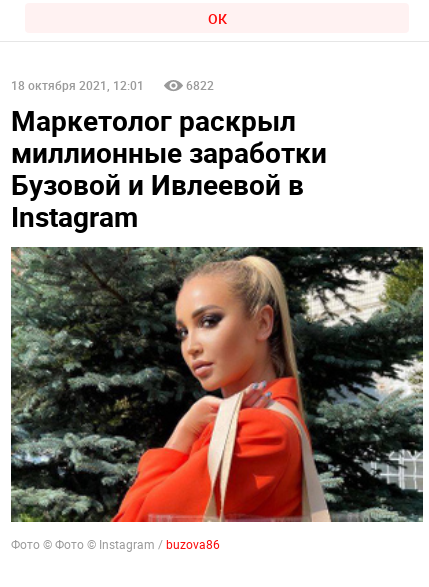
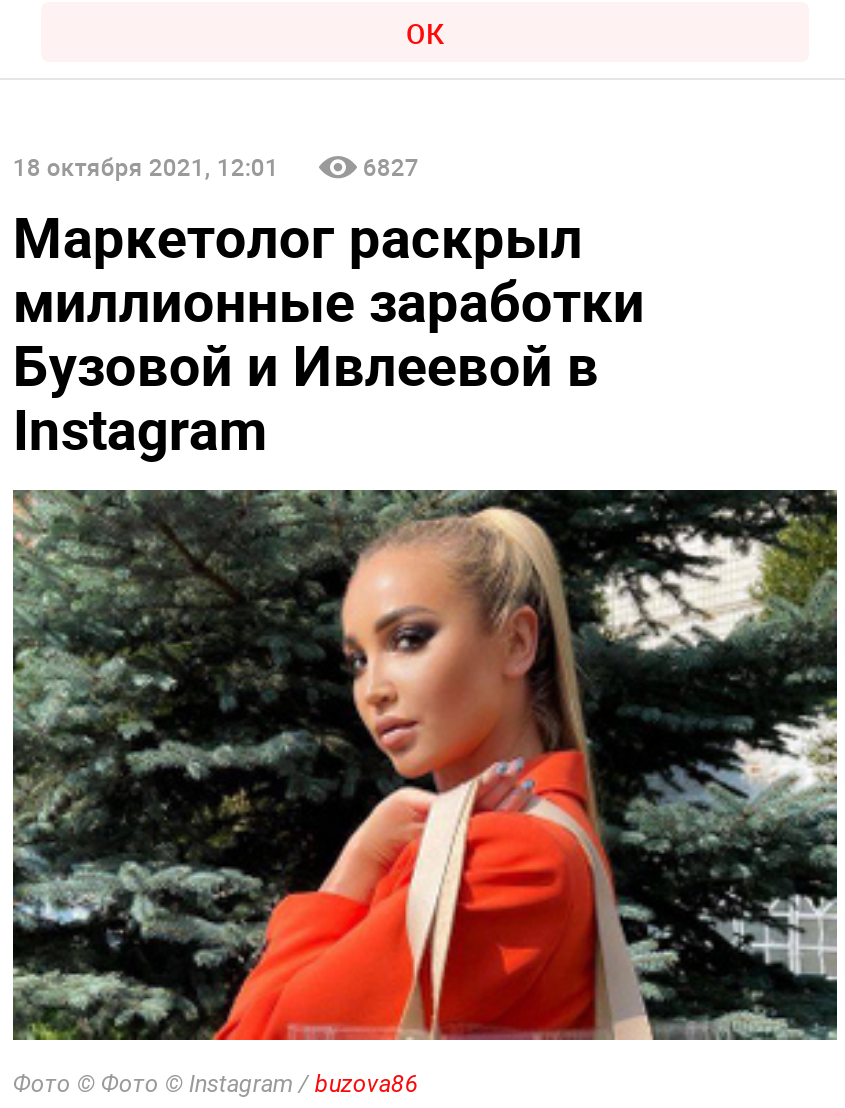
[186,77,214,93] 6822 -> [363,150,419,182] 6827

